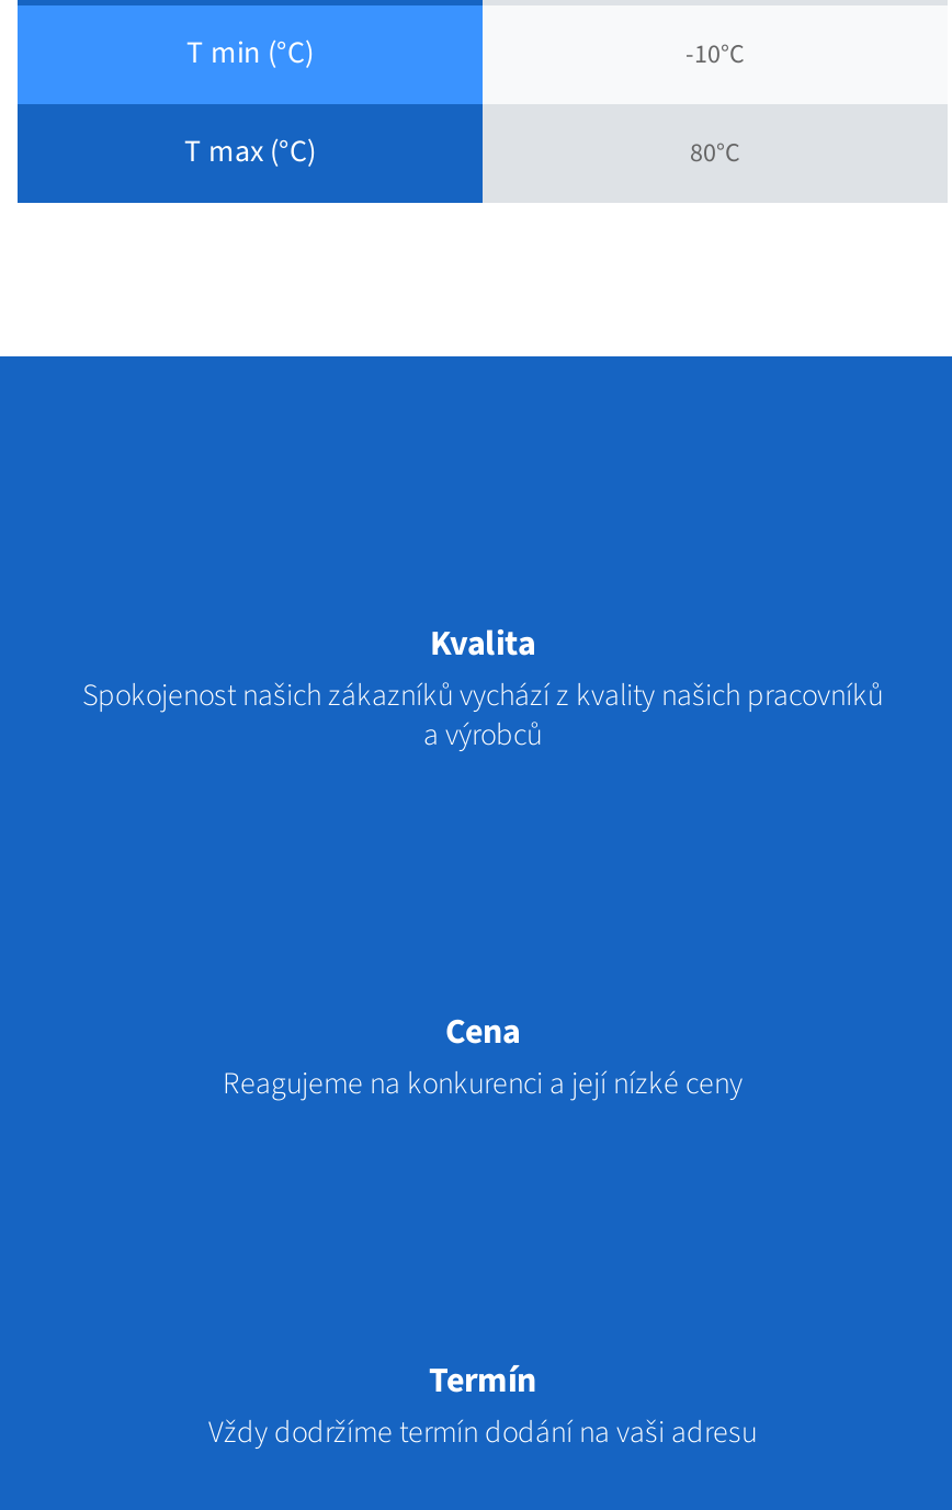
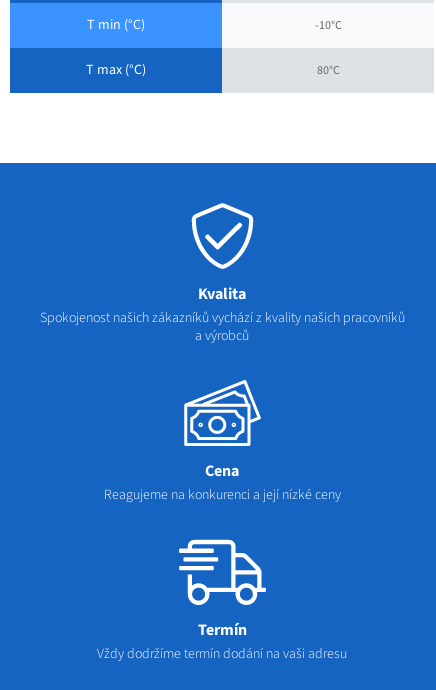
none -> [191,202,254,270] [image]
none -> [183,379,262,447] [image]
none -> [178,538,267,606] [image]

